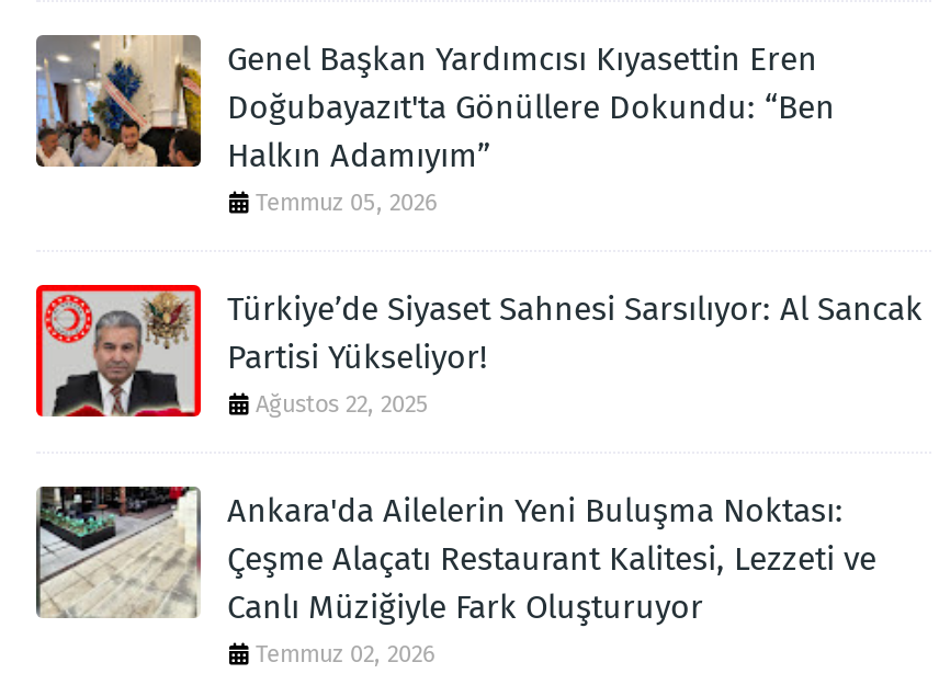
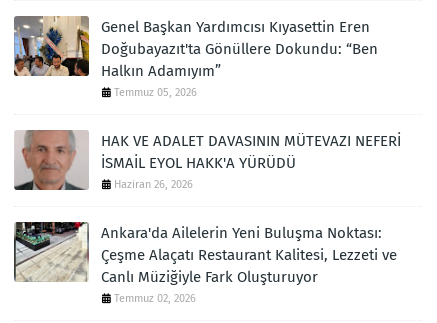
[34,283,923,419] [image] | Türkiye’de Siyaset Sahnesi Sarsılıyor: Al Sancak | Partisi Yükseliyor! | Ağustos 22, 2025 -> [13,129,401,191] [image] | HAK VE ADALET DAVASININ MÜTEVAZI NEFERİ | İSMAİL EYOL HAKK'A YÜRÜDÜ | Haziran 26, 2026

